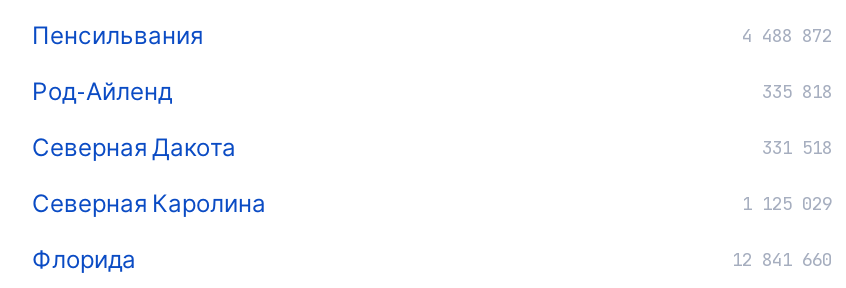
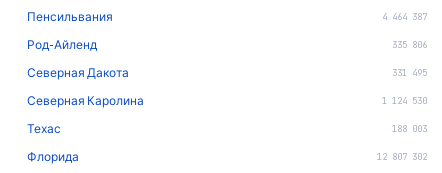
[742,23,832,47] 4 488 872 -> [382,10,427,22] 4 464 387
[762,79,832,103] 335 818 -> [392,38,427,50] 335 806
[762,135,832,159] 331 518 -> [392,66,427,78] 331 495
[742,191,832,215] 1 125 029 -> [27,94,427,136] 1 124 530 | Техас | 188 003
[732,247,832,271] 12 841 660 -> [377,150,427,162] 12 807 302

